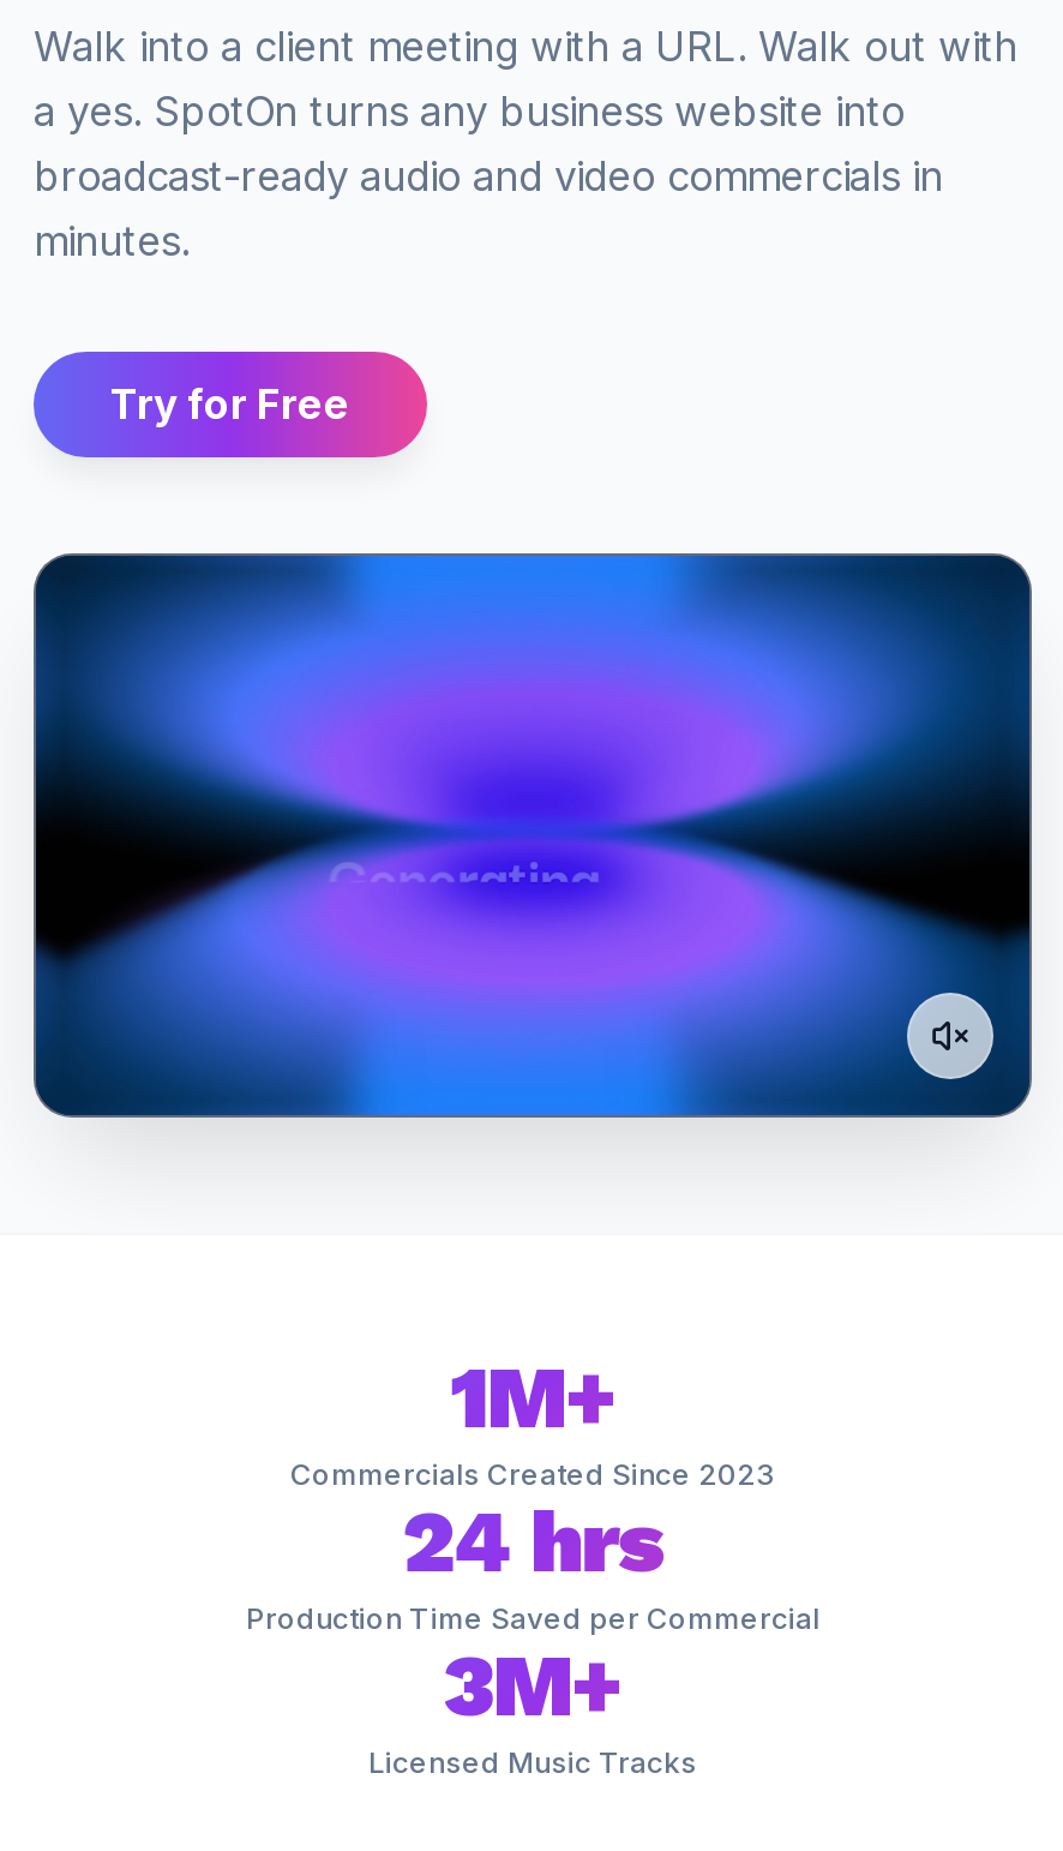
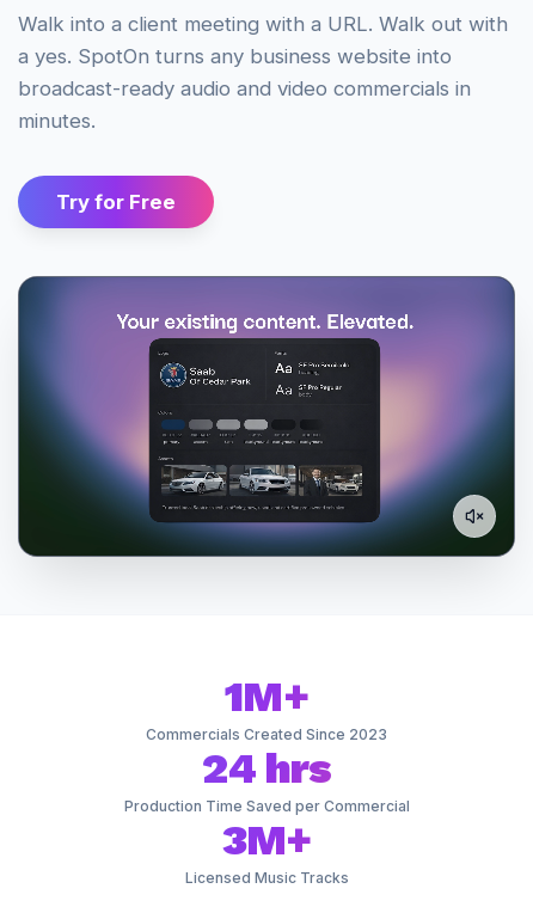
[36,556,1029,1118] [image] -> [18,276,514,557] [image]

